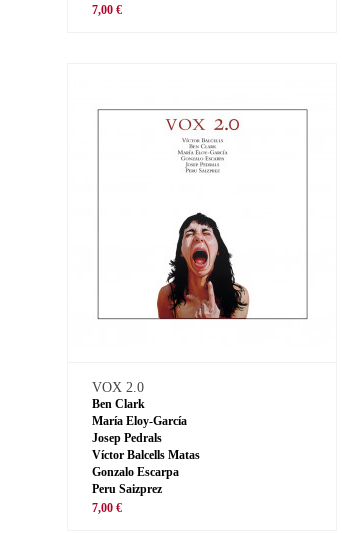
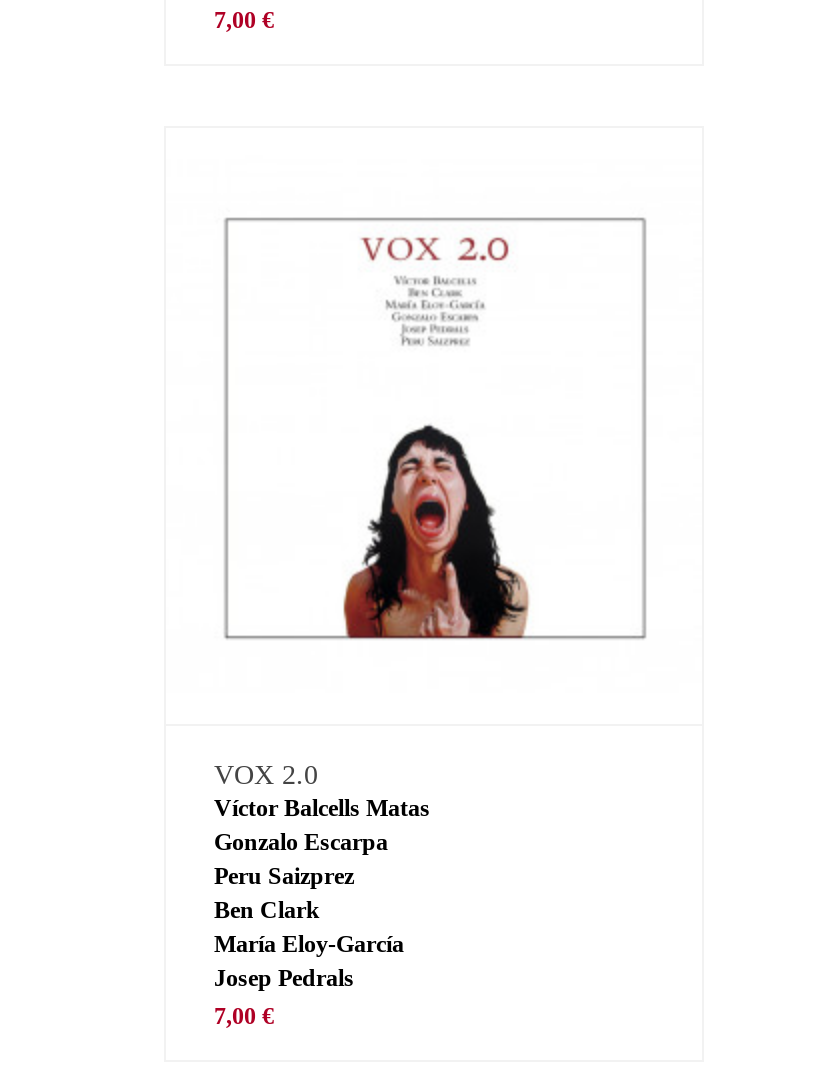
moved [92,397,187,445] -> [214,895,404,991]: Ben Clark | María Eloy-García | Josep Pedrals
moved [92,448,200,496] -> [214,793,430,889]: Víctor Balcells Matas | Gonzalo Escarpa | Peru Saizprez

